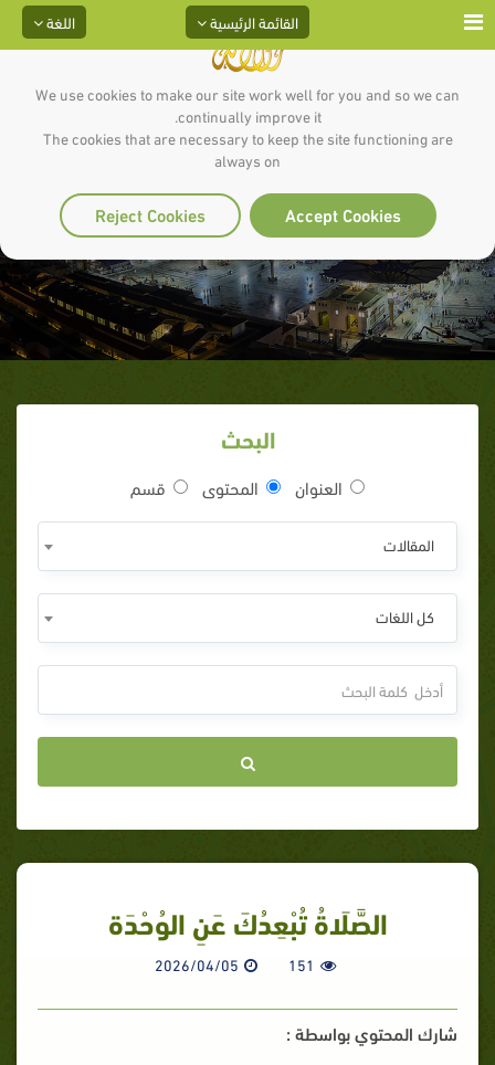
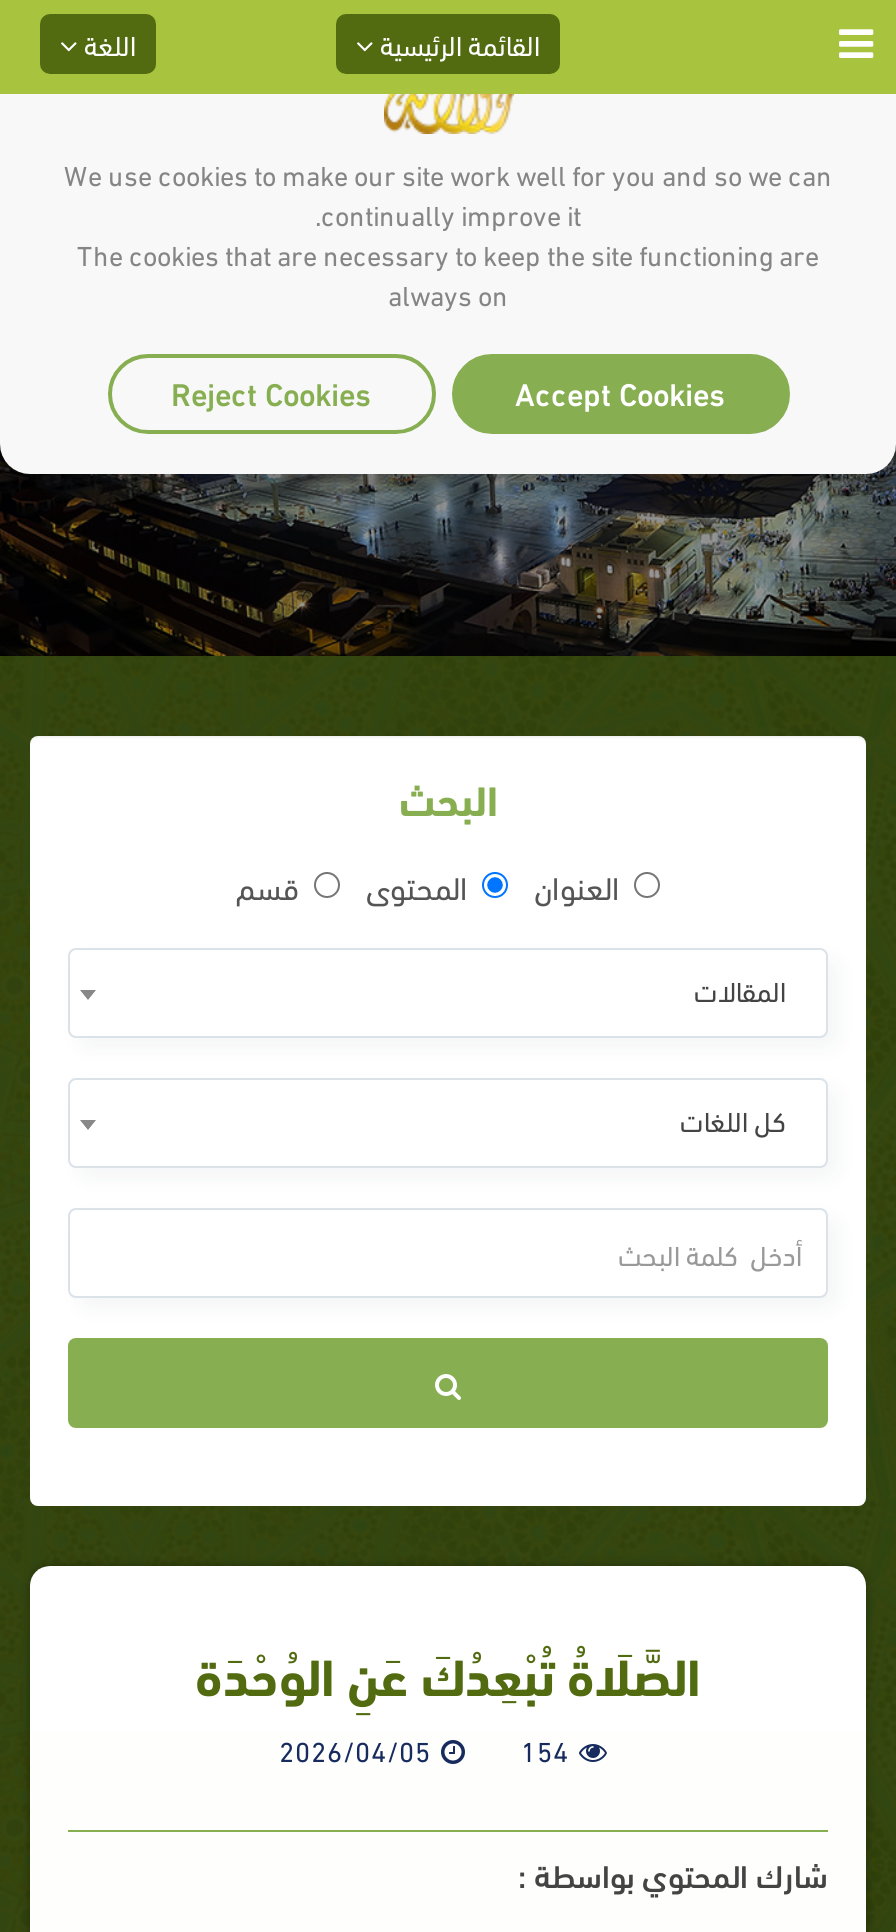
[288,952,314,976] 151 -> [521,1728,569,1770] 154

